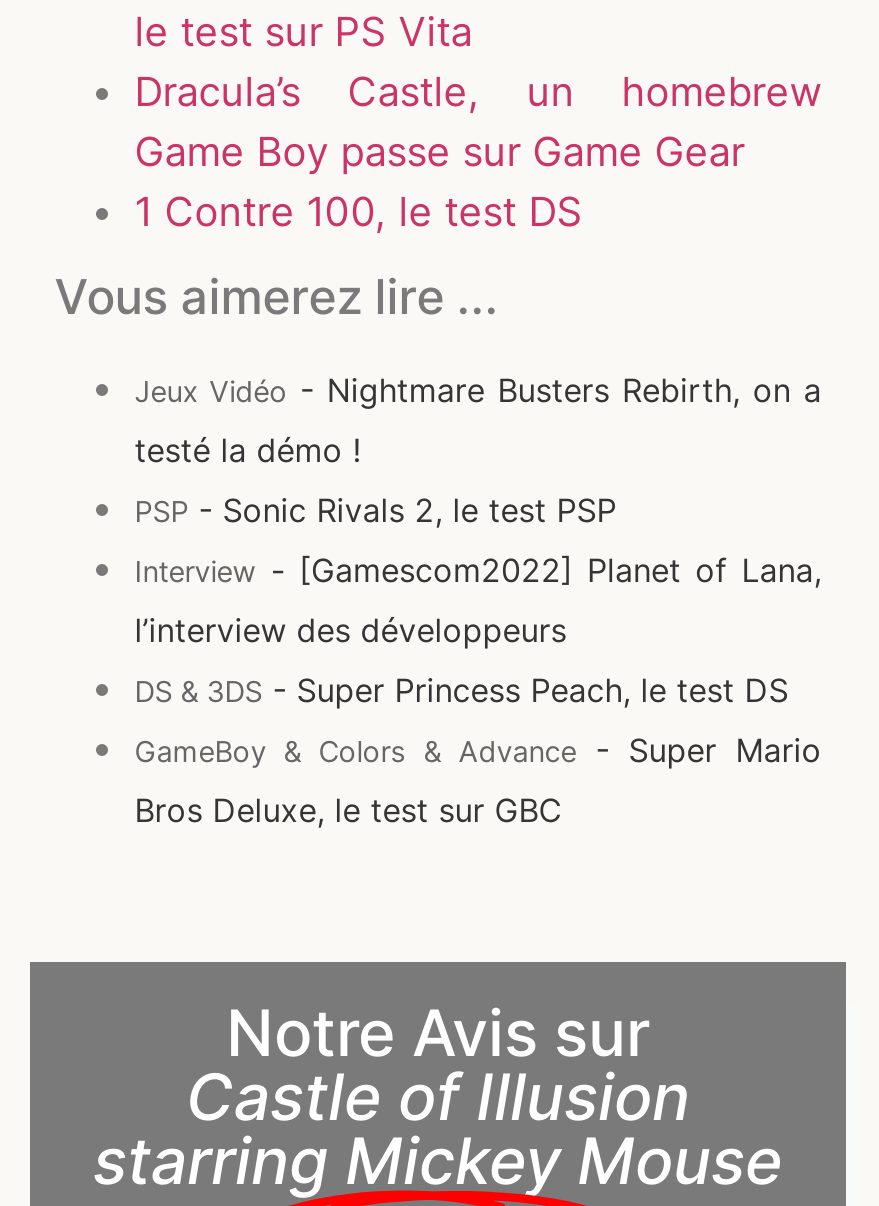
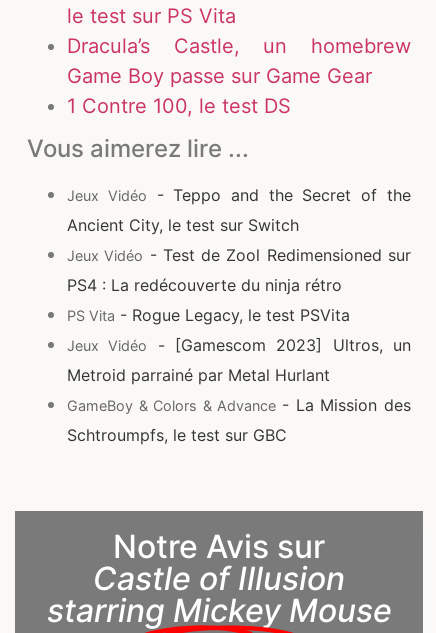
[134,370,822,830] Jeux Vidéo - Nightmare Busters Rebirth, on a | testé la démo ! | PSP - Sonic Rivals 2, le test PSP | Interview - [Gamescom2022] Planet of Lana, | l’interview des développeurs | DS & 3DS - Super Princess Peach, le test DS | GameBoy & Colors & Advance - Super Mario | Bros Deluxe, le test sur GBC -> [67,185,411,445] Jeux Vidéo - Teppo and the Secret of the | Ancient City, le test sur Switch | Jeux Vidéo - Test de Zool Redimensioned sur | PS4 : La redécouverte du ninja rétro | PS Vita - Rogue Legacy, le test PSVita | Jeux Vidéo - [Gamescom 2023] Ultros, un | Metroid parrainé par Metal Hurlant | GameBoy & Colors & Advance - La Mission des | Schtroumpfs, le test sur GBC

